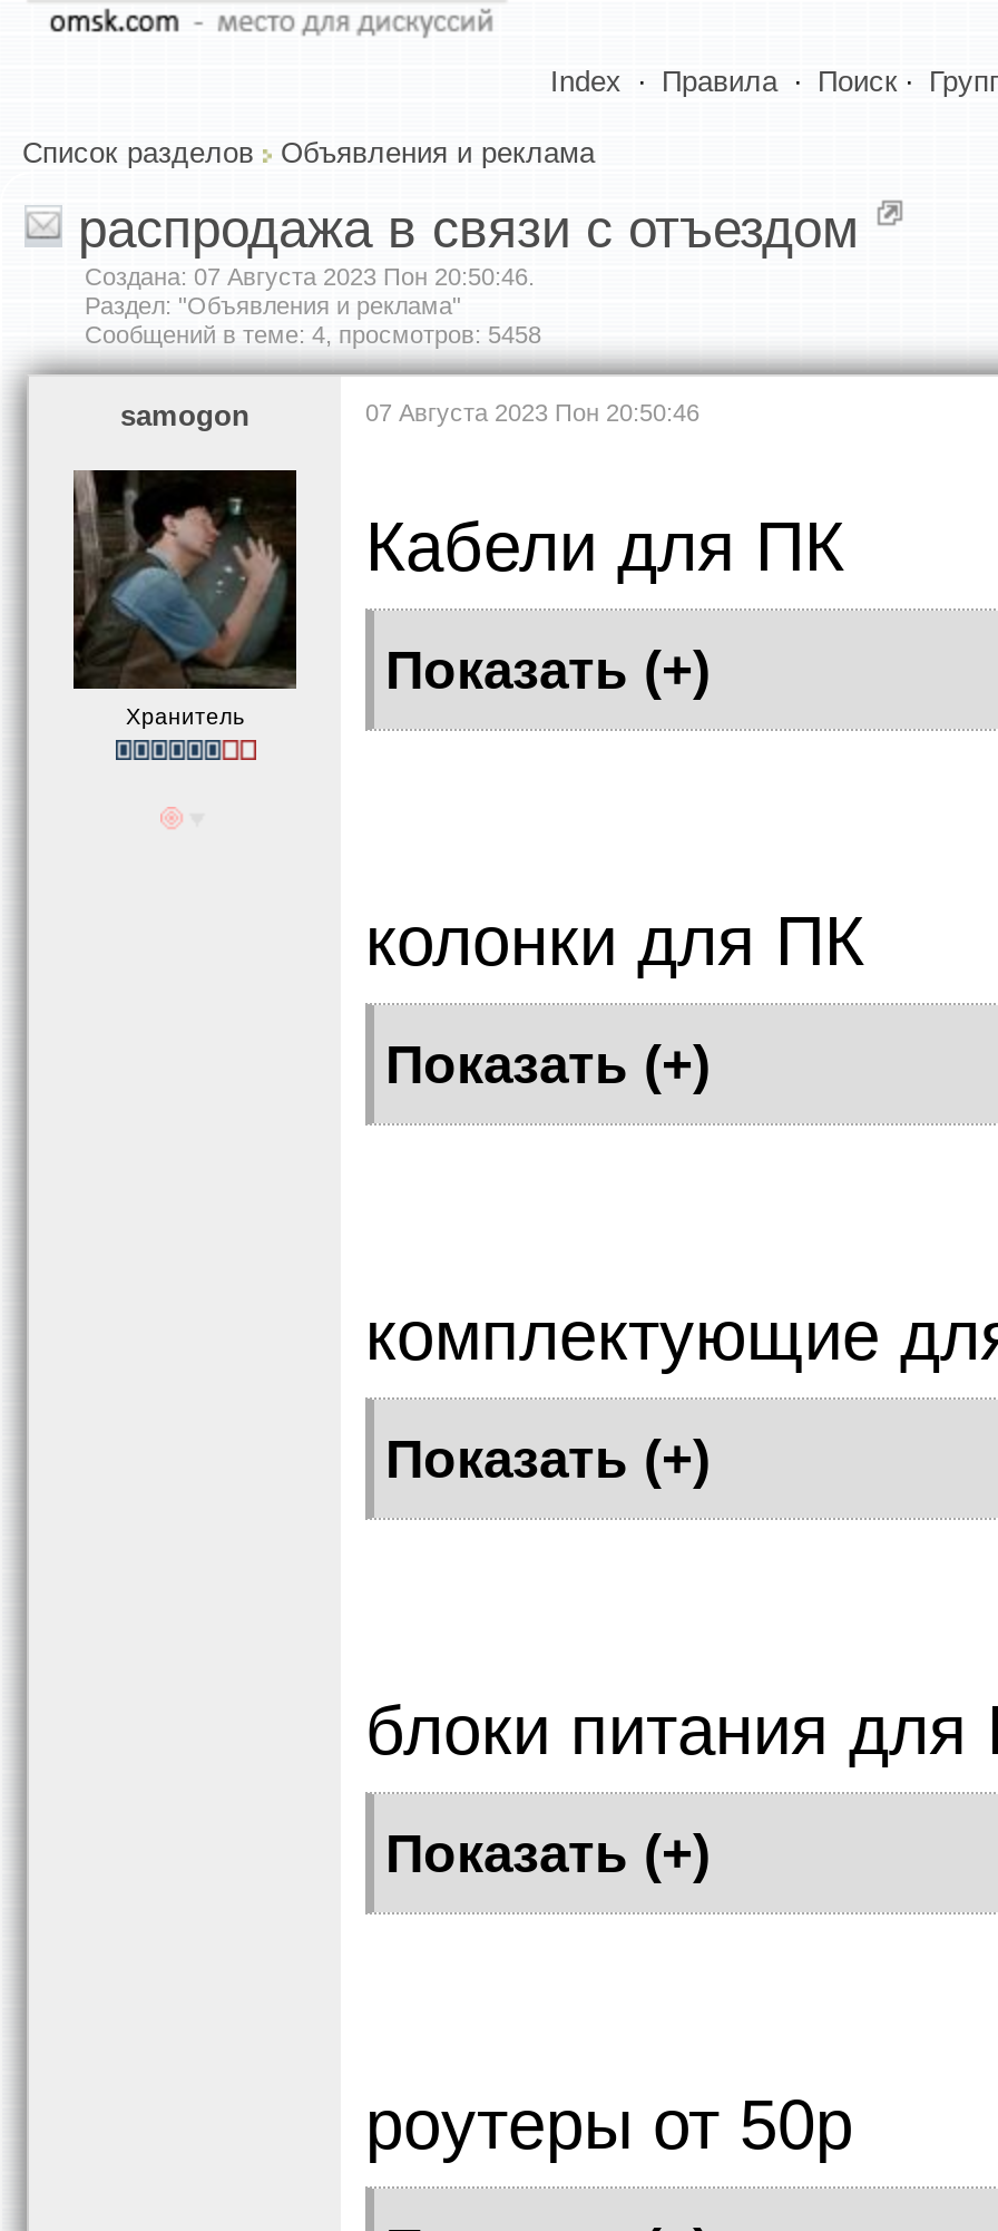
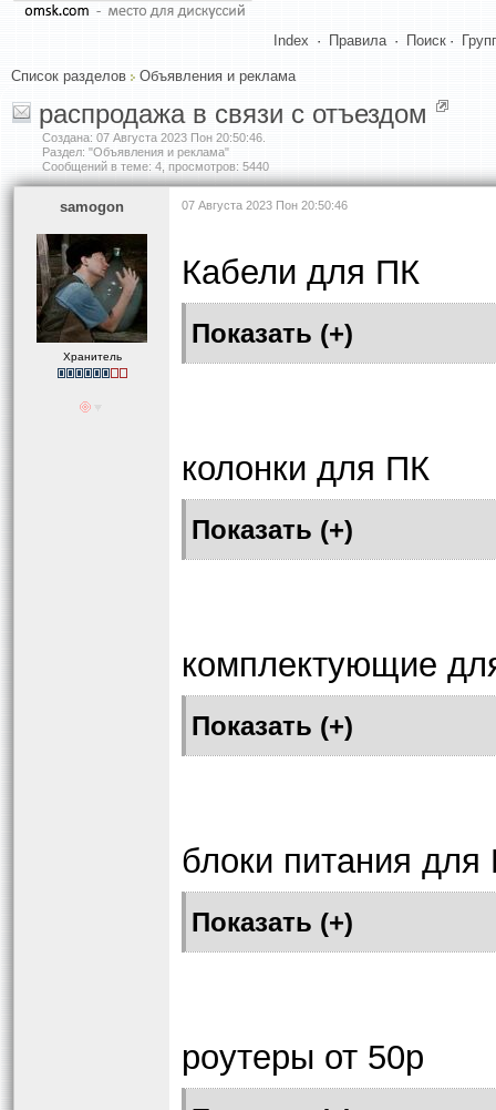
[85,321,541,348] Сообщений в теме: 4, просмотров: 5458 -> [42,160,269,173] Сообщений в теме: 4, просмотров: 5440

